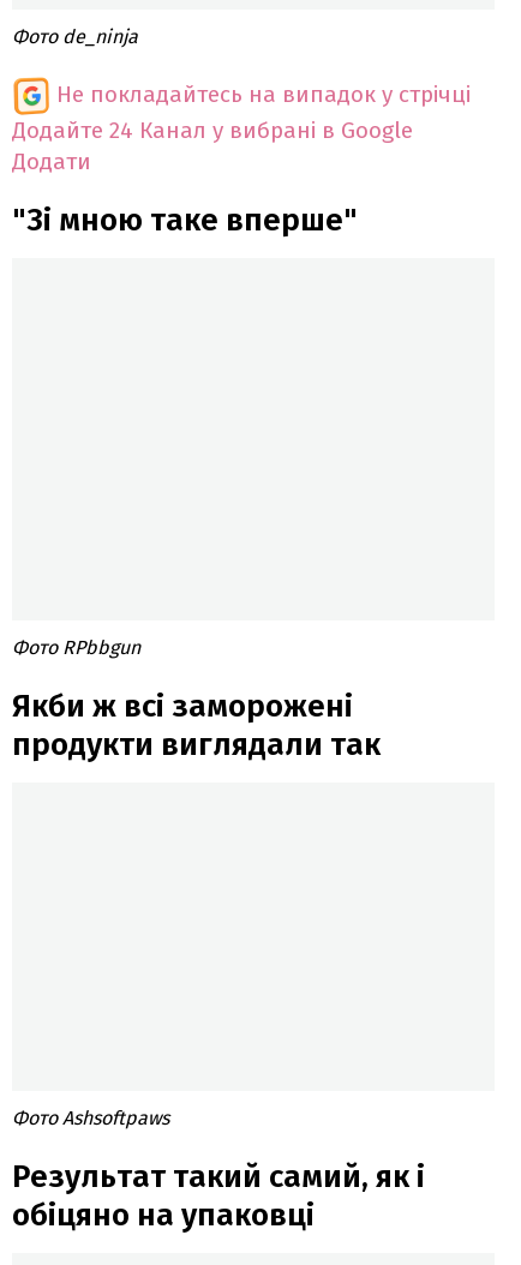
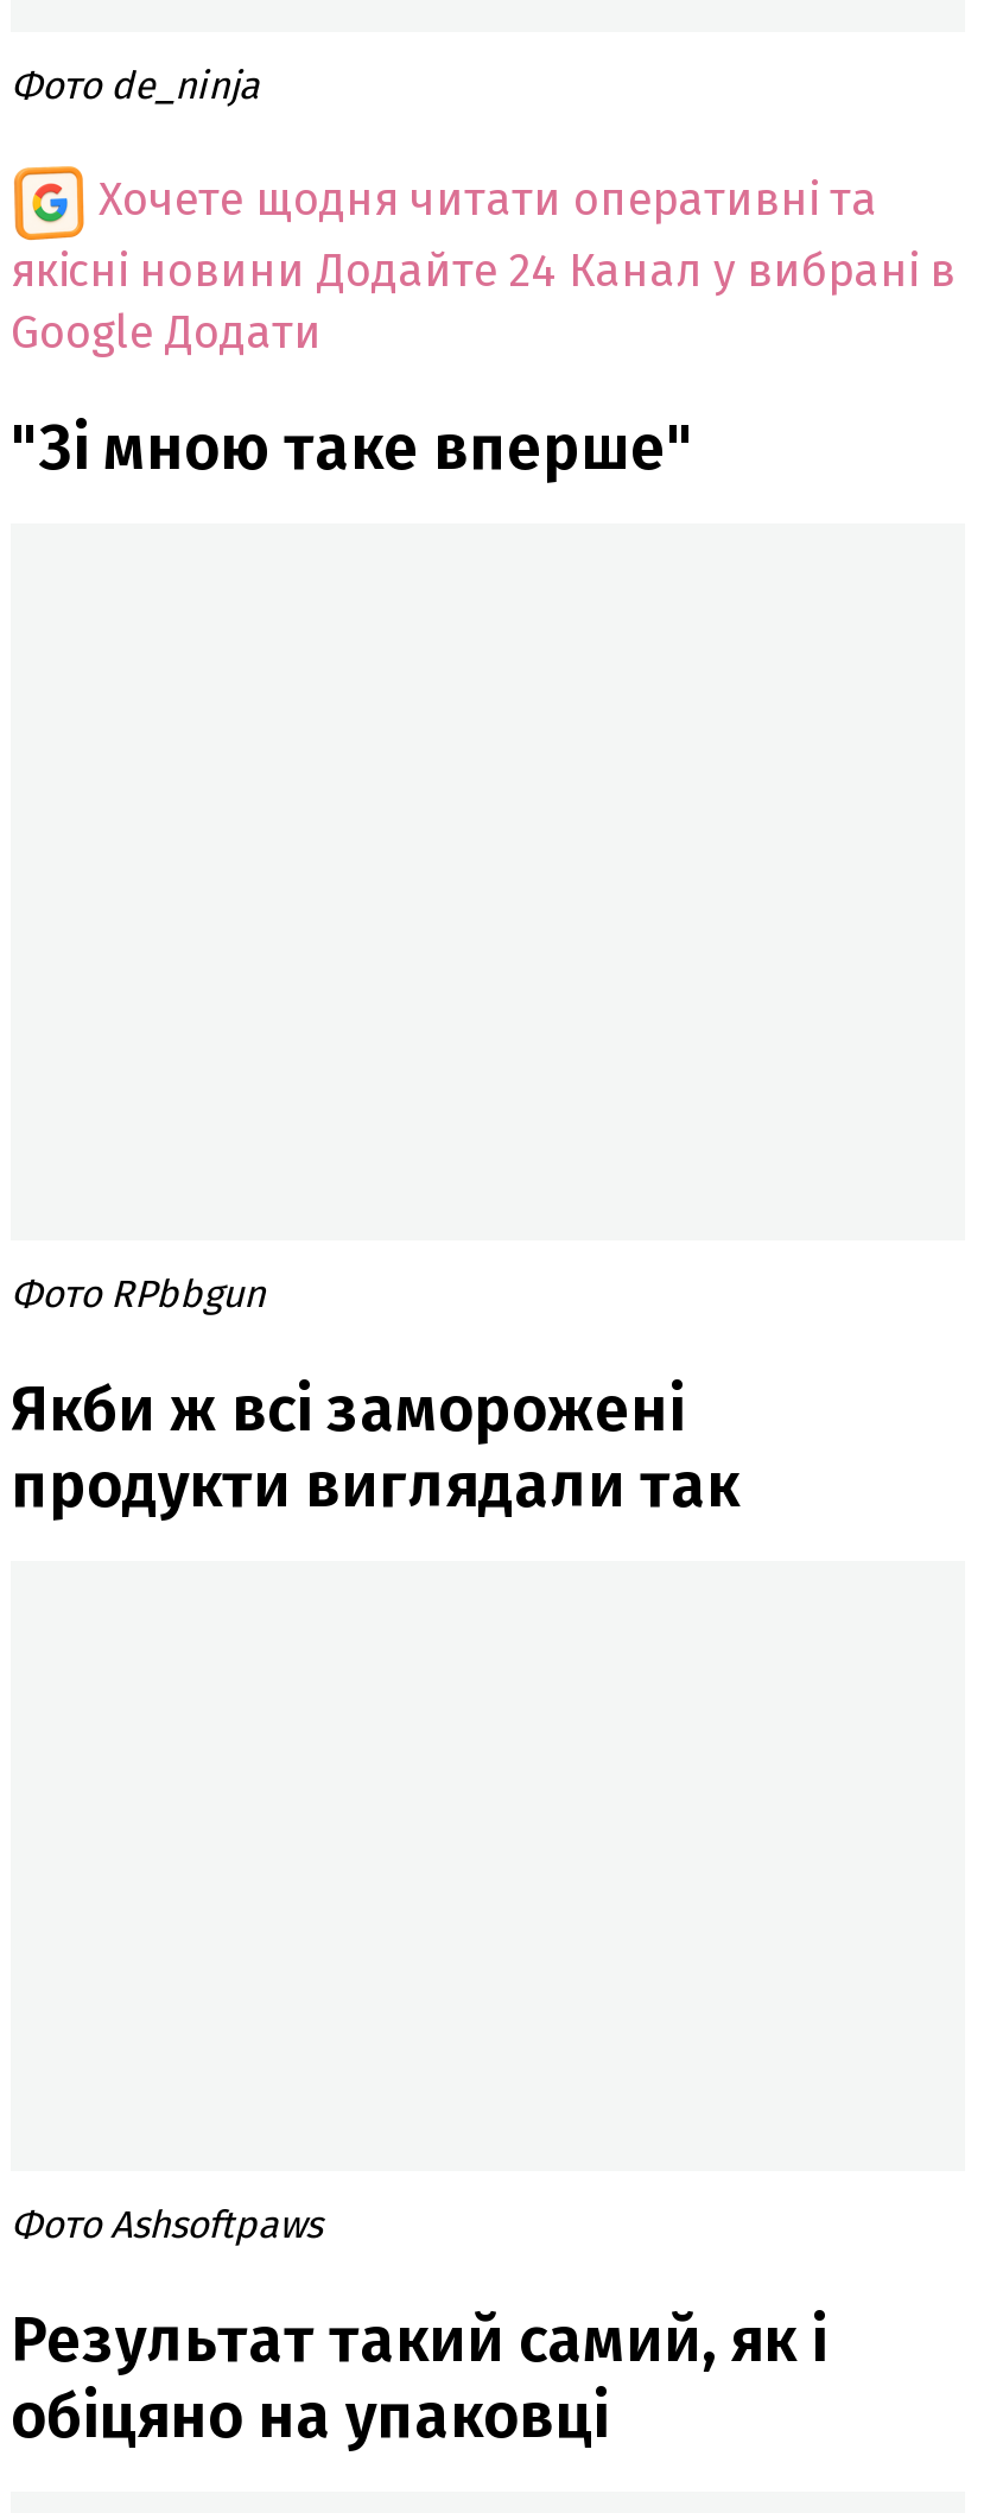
[12,81,471,176] Не покладайтесь на випадок у стрічці | Додайте 24 Канал у вибрані в Google | Додати -> [11,173,956,361] Хочете щодня читати оперативні та | якісні новини Додайте 24 Канал у вибрані в | Google Додати

